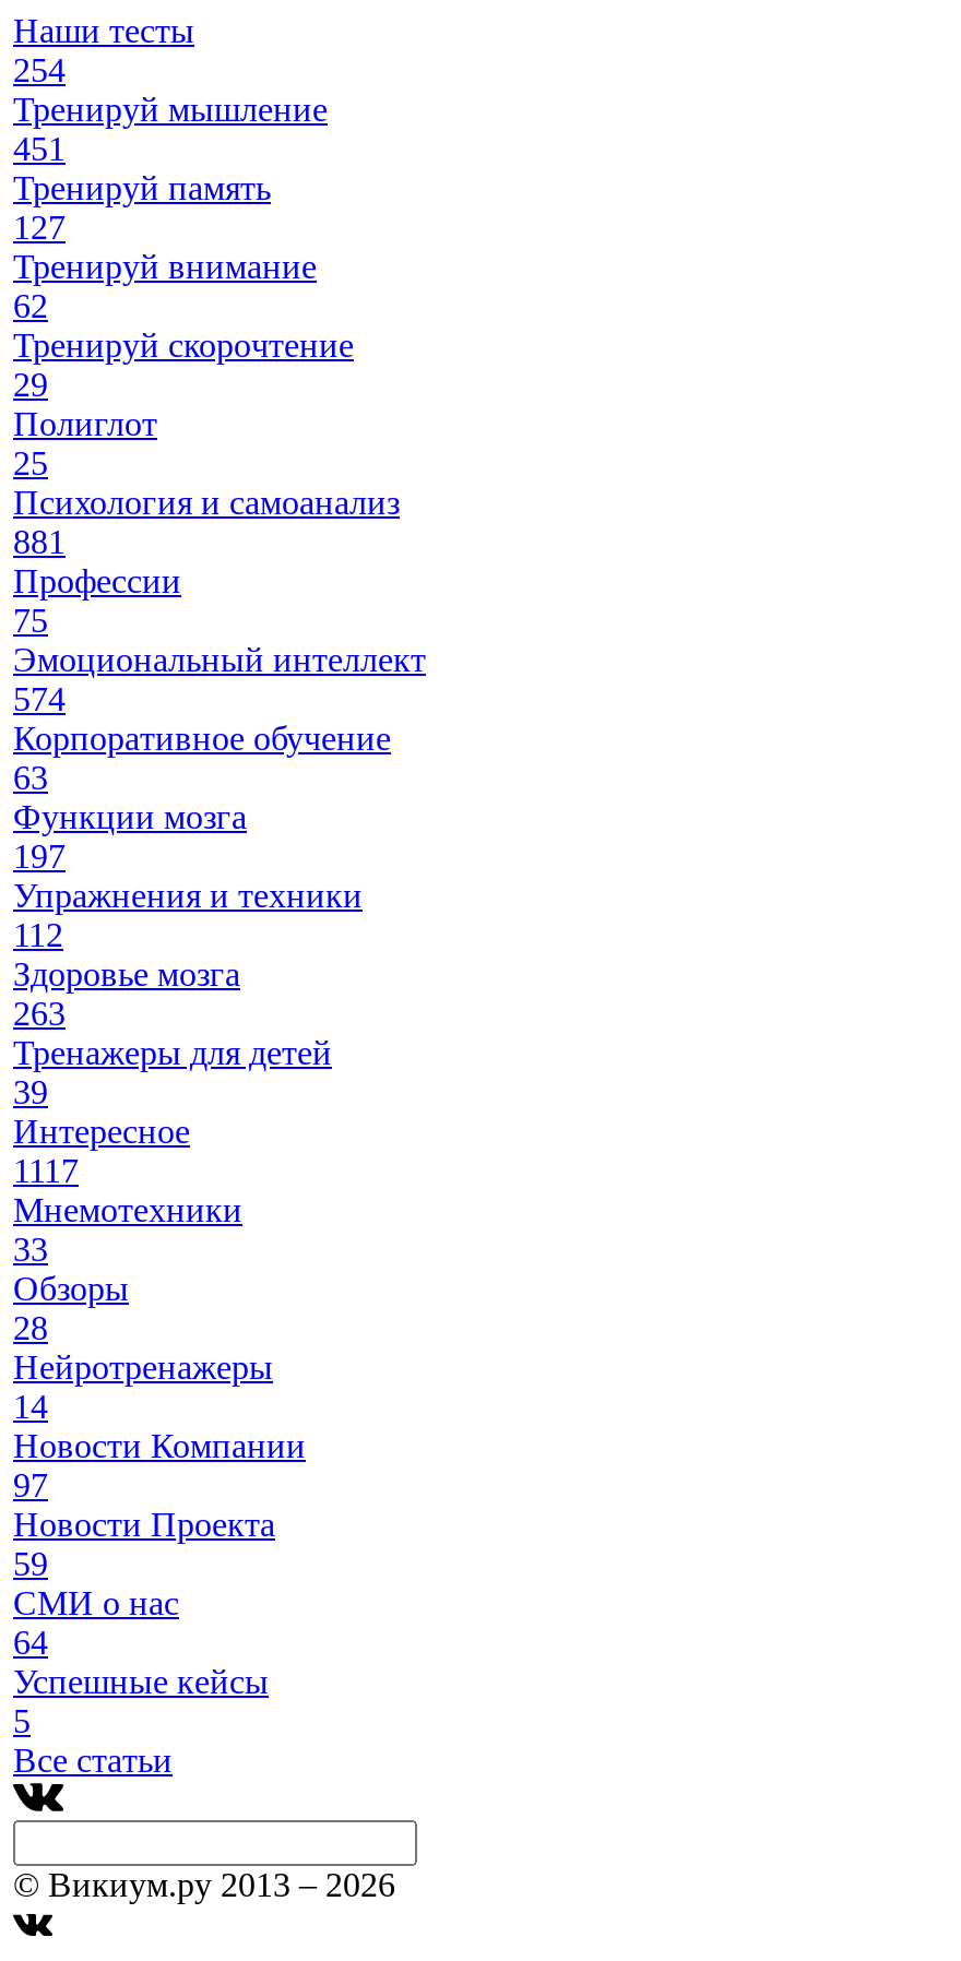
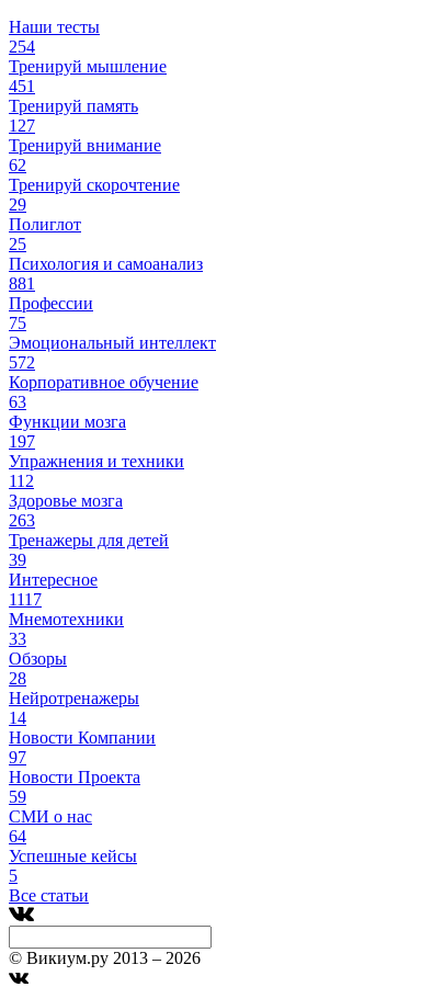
[13,681,66,718] 574 -> [9,353,35,372] 572

